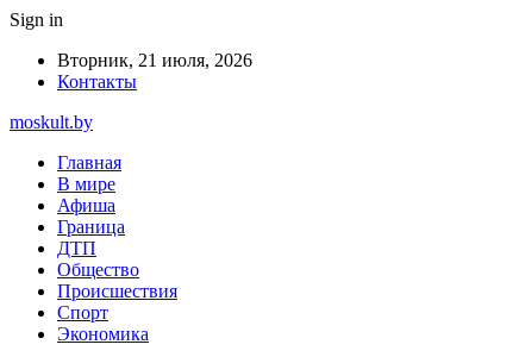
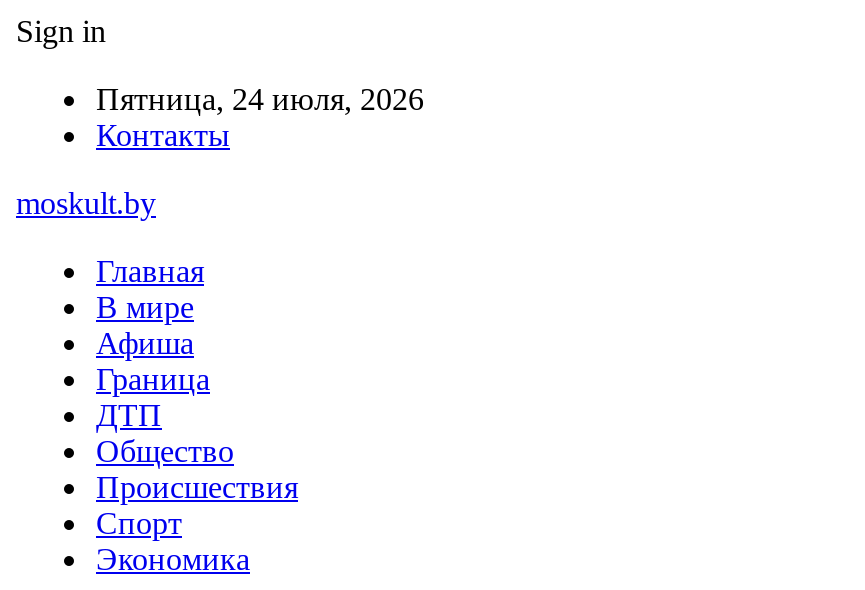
[57,50,252,70] Вторник, 21 июля, 2026 -> [96,82,424,116] Пятница, 24 июля, 2026

